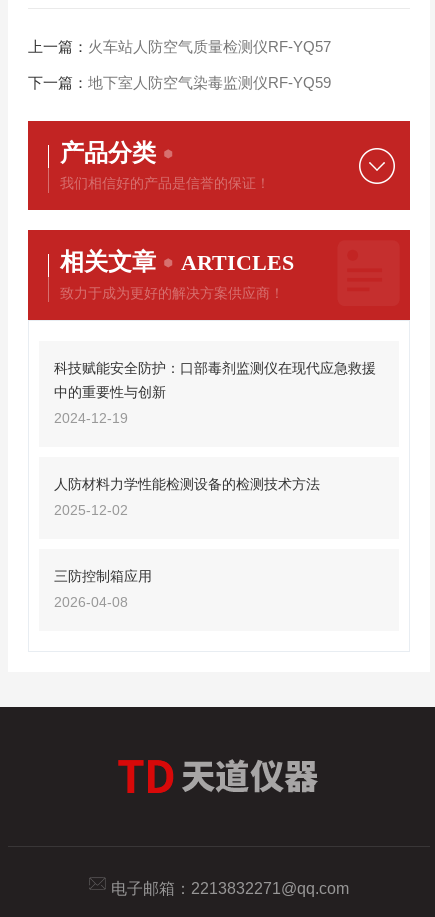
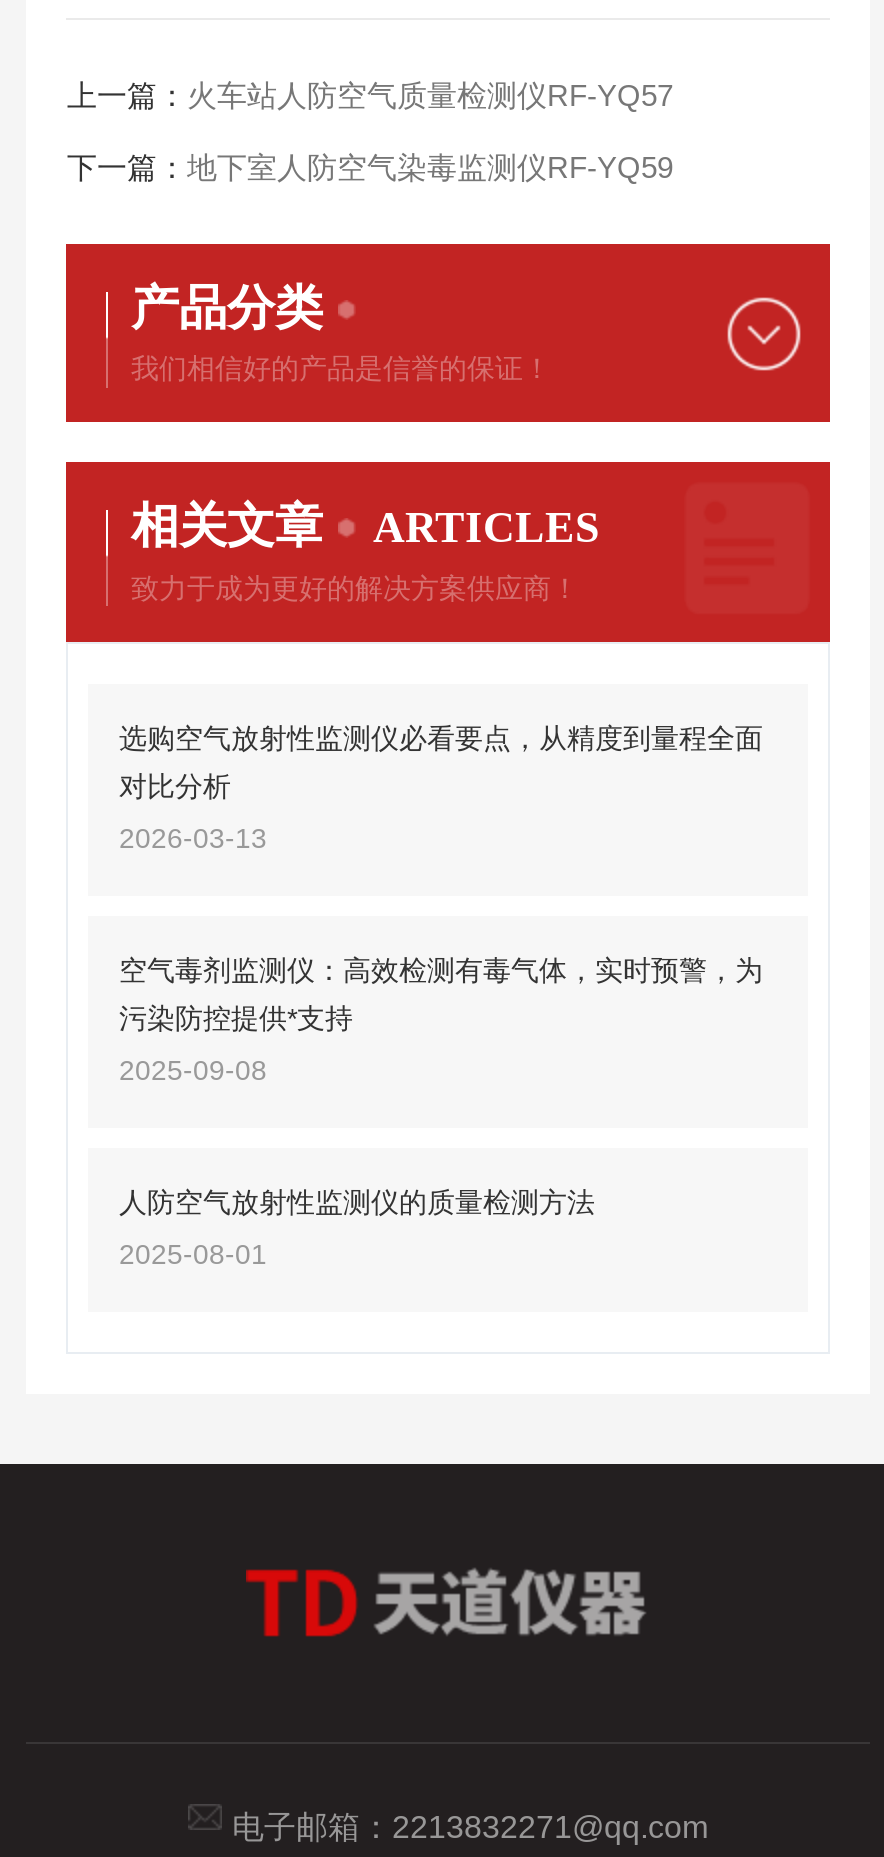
[54,360,376,426] 科技赋能安全防护：口部毒剂监测仪在现代应急救援 | 中的重要性与创新 | 2024-12-19 -> [119,721,763,853] 选购空气放射性监测仪必看要点，从精度到量程全面 | 对比分析 | 2026-03-13
[54,476,320,518] 人防材料力学性能检测设备的检测技术方法 | 2025-12-02 -> [119,953,763,1085] 空气毒剂监测仪：高效检测有毒气体，实时预警，为 | 污染防控提供*支持 | 2025-09-08
[54,568,152,610] 三防控制箱应用 | 2026-04-08 -> [119,1185,595,1269] 人防空气放射性监测仪的质量检测方法 | 2025-08-01

